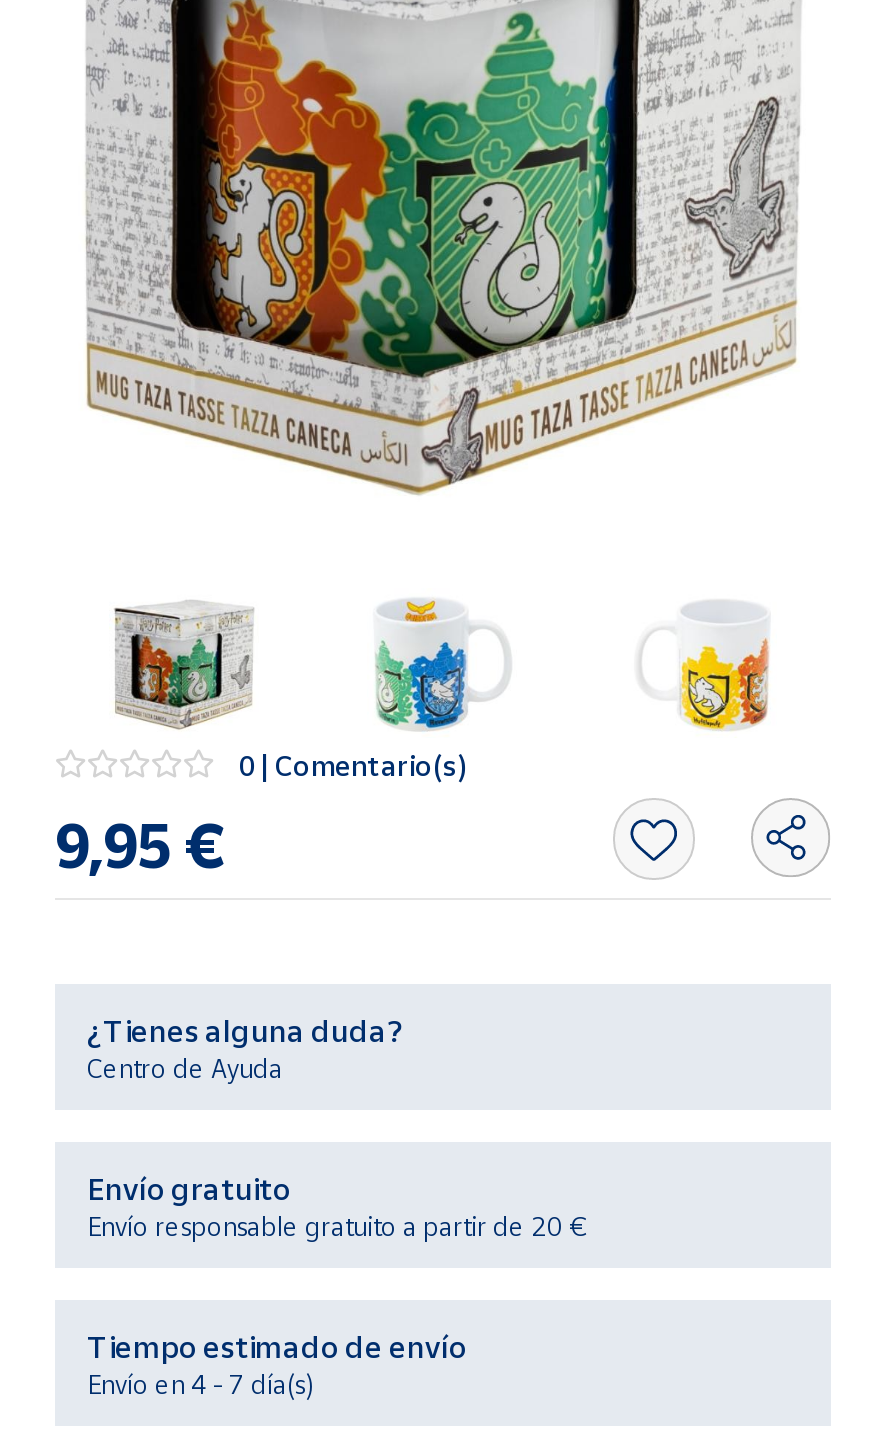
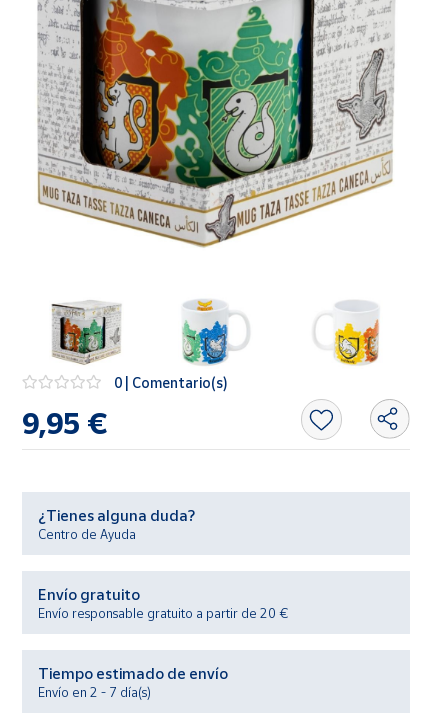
[87,1369,313,1401] Envío en 4 - 7 día(s) -> [38,684,151,700] Envío en 2 - 7 día(s)

